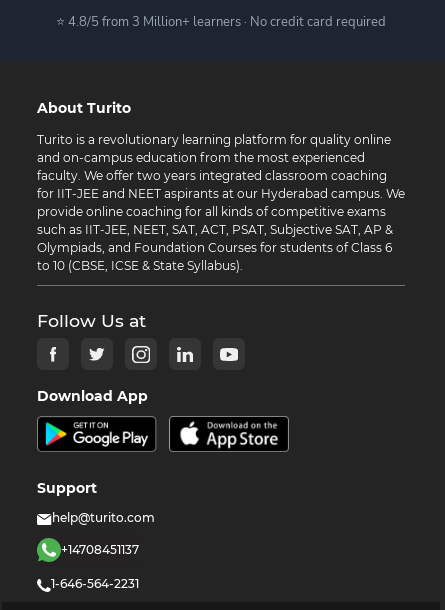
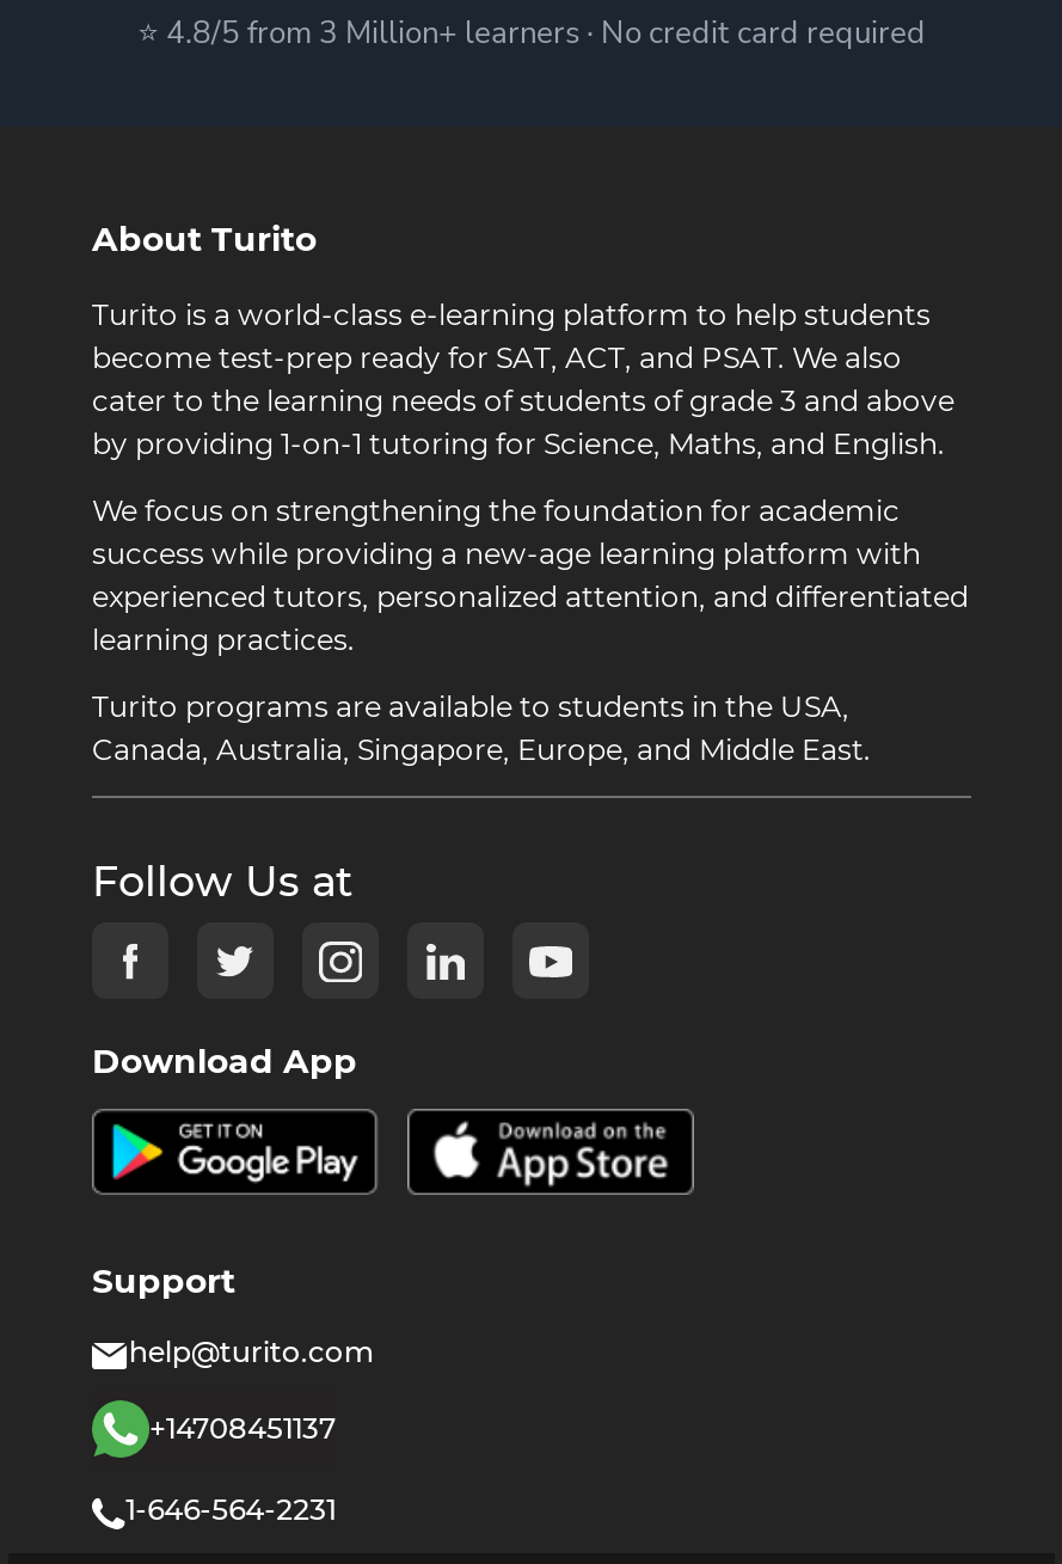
[37,132,405,273] Turito is a revolutionary learning platform for quality online | and on-campus education from the most experienced | faculty. We offer two years integrated classroom coaching | for IIT-JEE and NEET aspirants at our Hyderabad campus. We | provide online coaching for all kinds of competitive exams | such as IIT-JEE, NEET, SAT, ACT, PSAT, Subjective SAT, AP & | Olympiads, and Foundation Courses for students of Class 6 | to 10 (CBSE, ICSE & State Syllabus). -> [92,297,969,768] Turito is a world-class e-learning platform to help students | become test-prep ready for SAT, ACT, and PSAT. We also | cater to the learning needs of students of grade 3 and above | by providing 1-on-1 tutoring for Science, Maths, and English. | We focus on strengthening the foundation for academic | success while providing a new-age learning platform with | experienced tutors, personalized attention, and differentiated | learning practices. | Turito programs are available to students in the USA, | Canada, Australia, Singapore, Europe, and Middle East.

